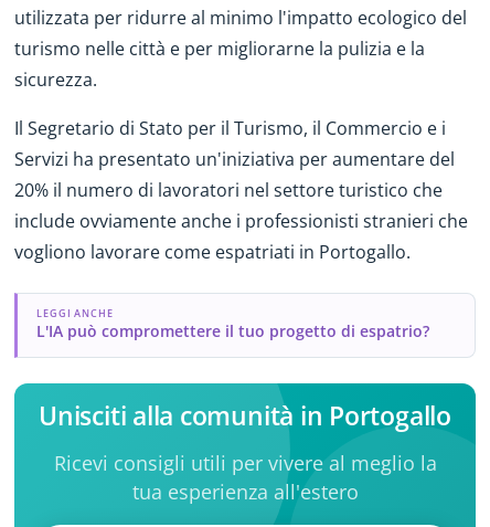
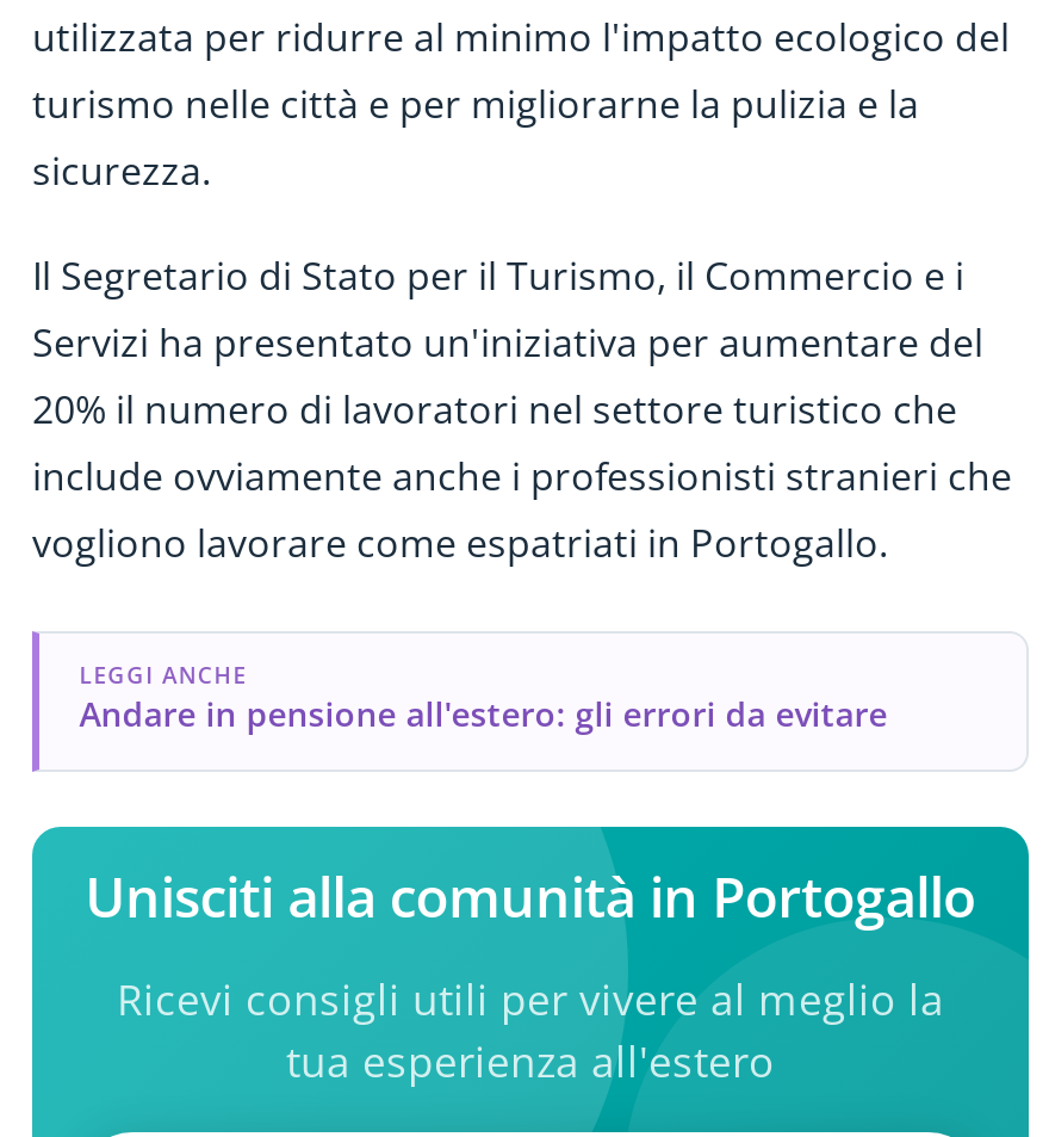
[36,321,429,342] L'IA può compromettere il tuo progetto di espatrio? -> [79,692,888,737] Andare in pensione all'estero: gli errori da evitare

